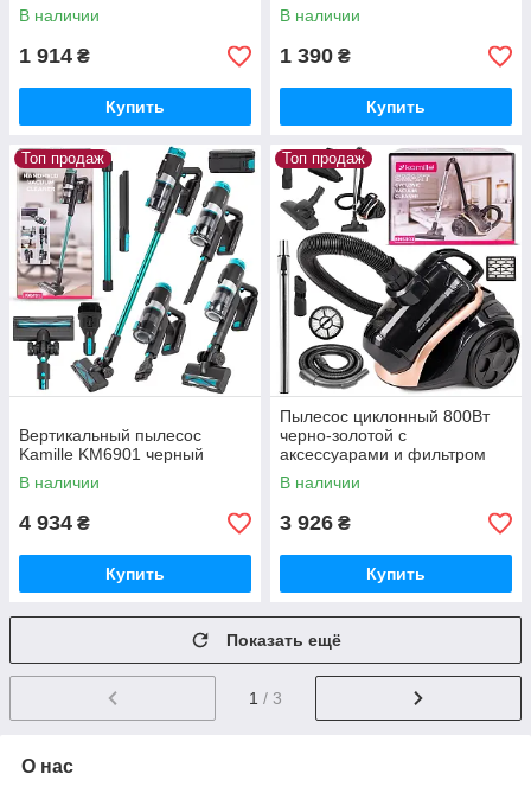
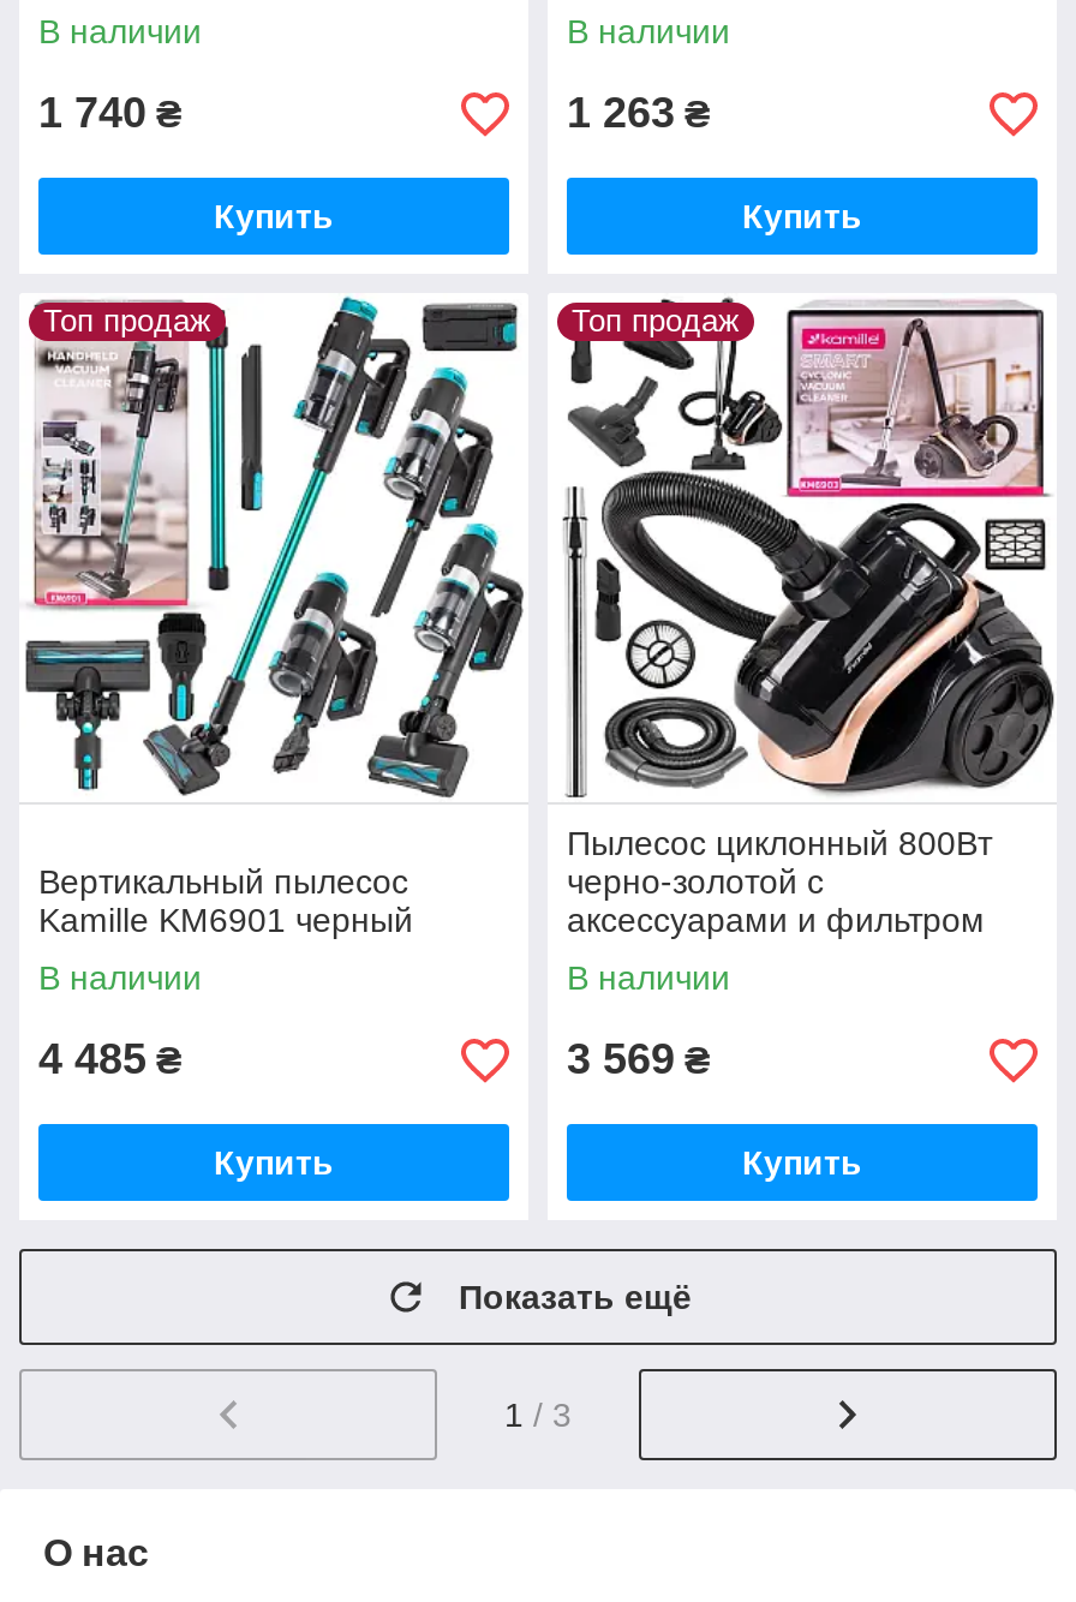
[19,44,90,68] 1 914 ₴ -> [38,89,183,137] 1 740 ₴
[280,44,351,68] 1 390 ₴ -> [567,89,711,137] 1 263 ₴
[19,511,90,535] 4 934 ₴ -> [38,1036,183,1084] 4 485 ₴
[280,511,351,535] 3 926 ₴ -> [567,1036,711,1084] 3 569 ₴

